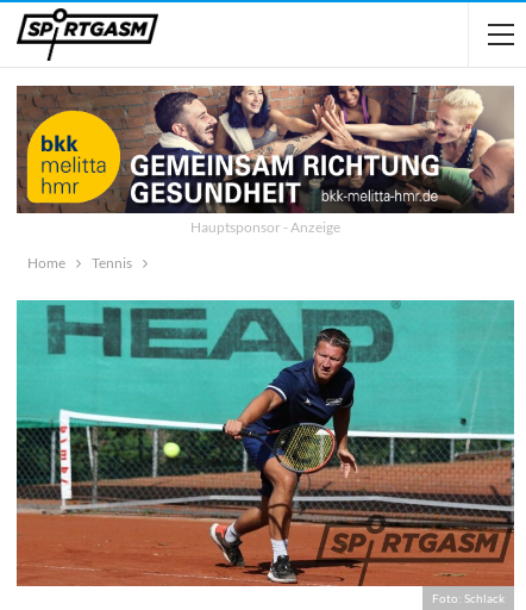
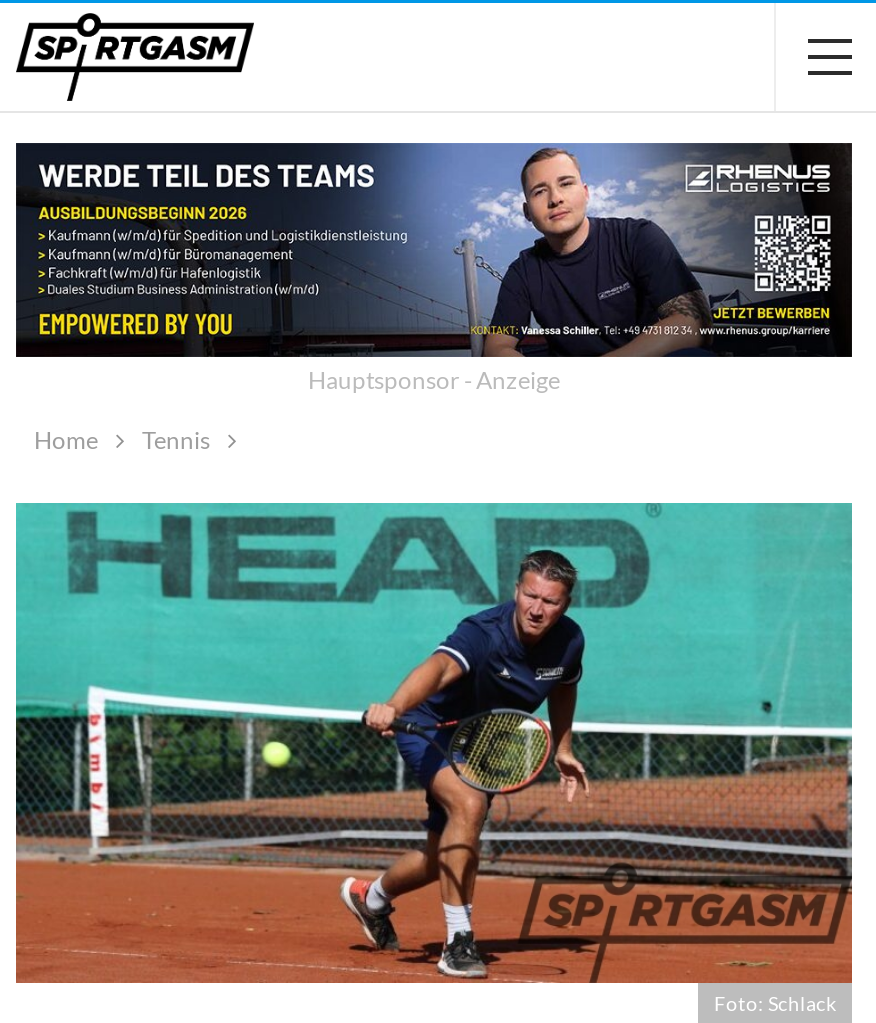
[17,85,515,213] [image] -> [16,141,854,357] [image]

